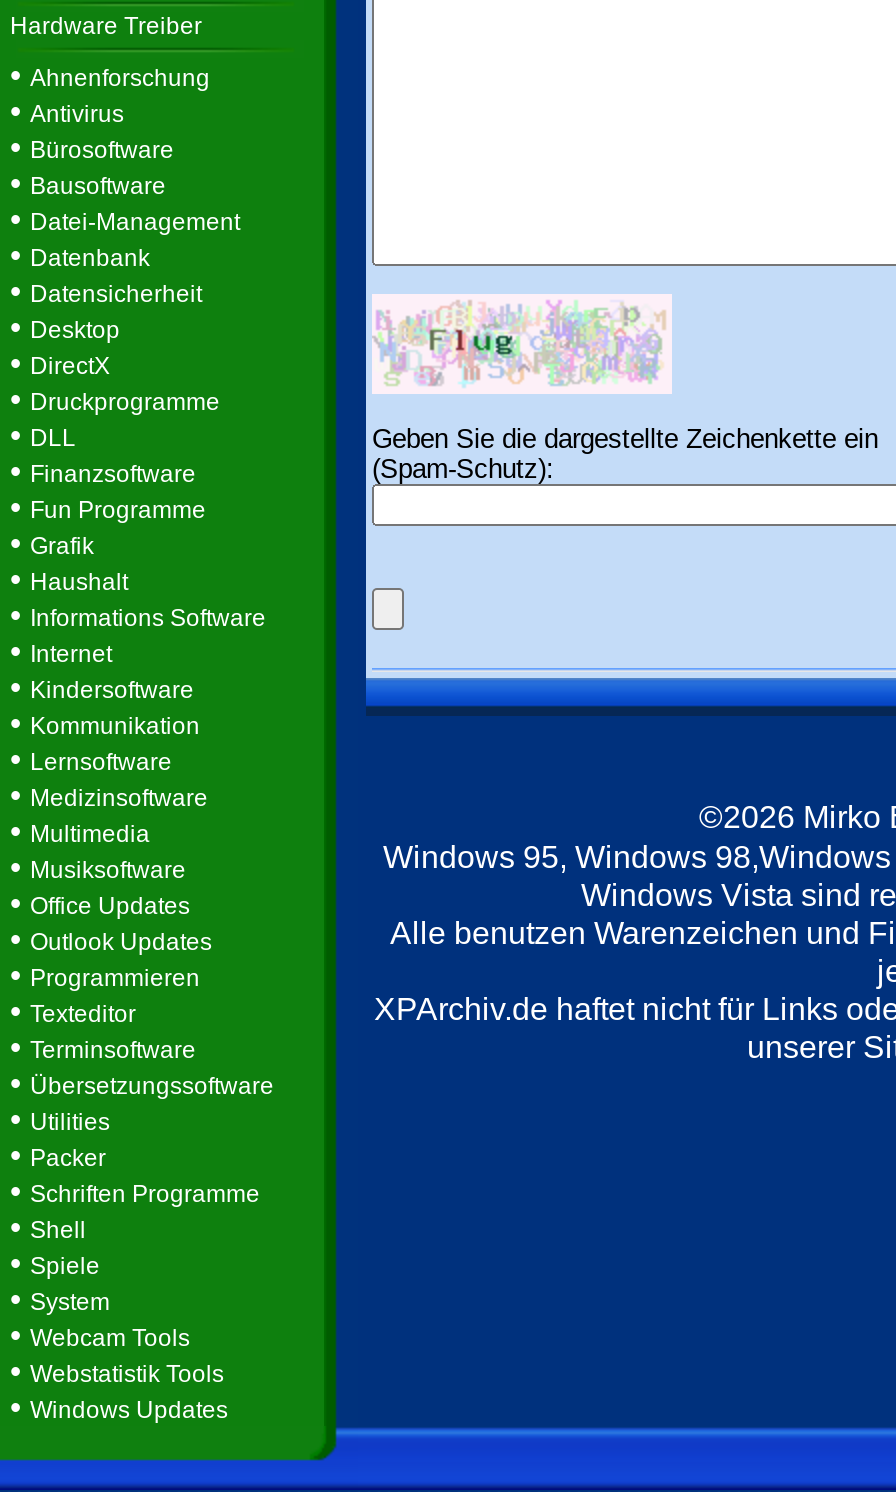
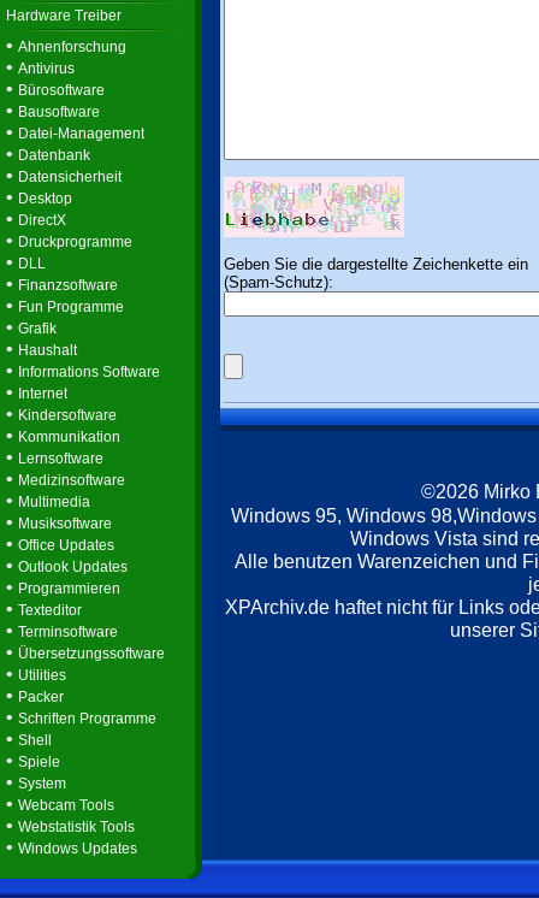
[376,302,664,386] [image] -> [225,181,401,232] [image]

